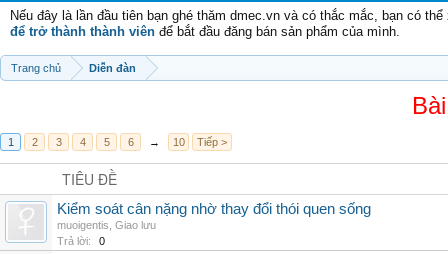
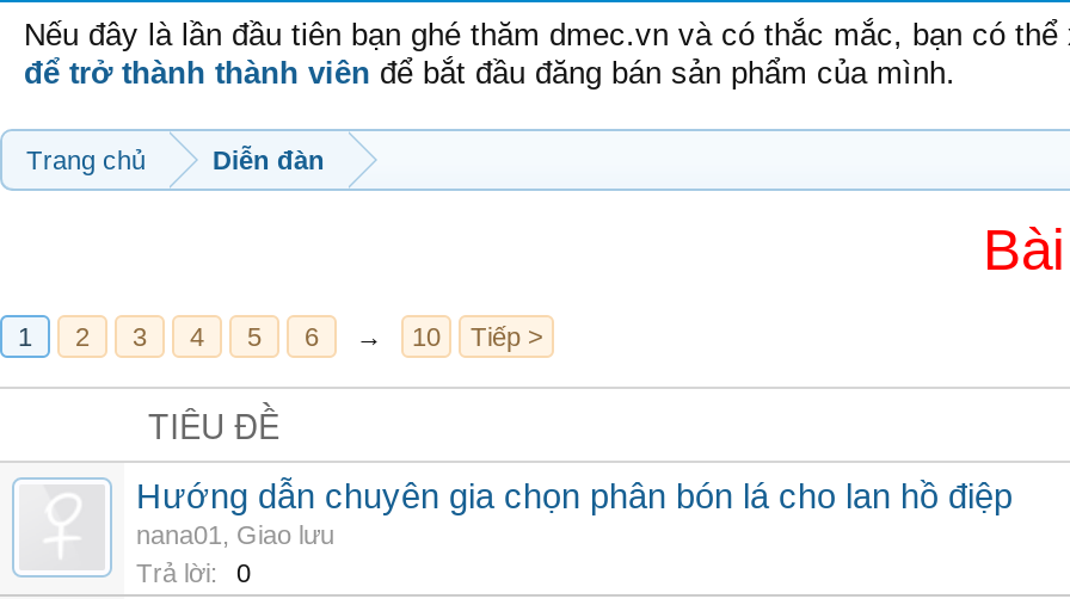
[57,201,371,231] Kiểm soát cân nặng nhờ thay đổi thói quen sống | muoigentis, Giao lưu -> [136,477,1013,549] Hướng dẫn chuyên gia chọn phân bón lá cho lan hồ điệp | nana01, Giao lưu

